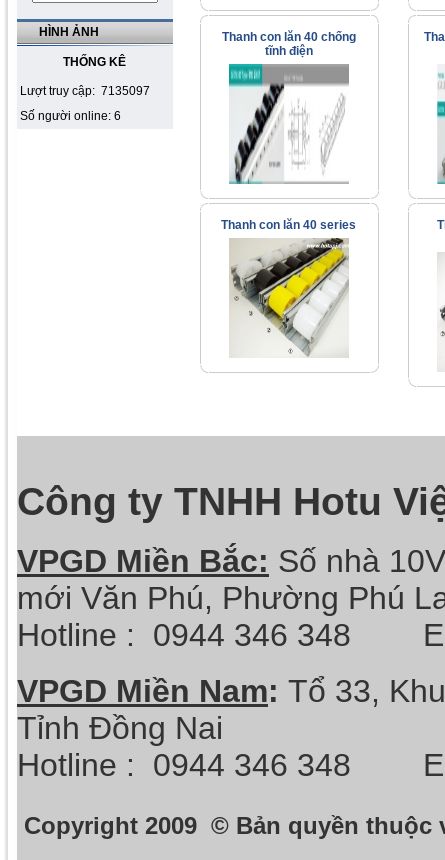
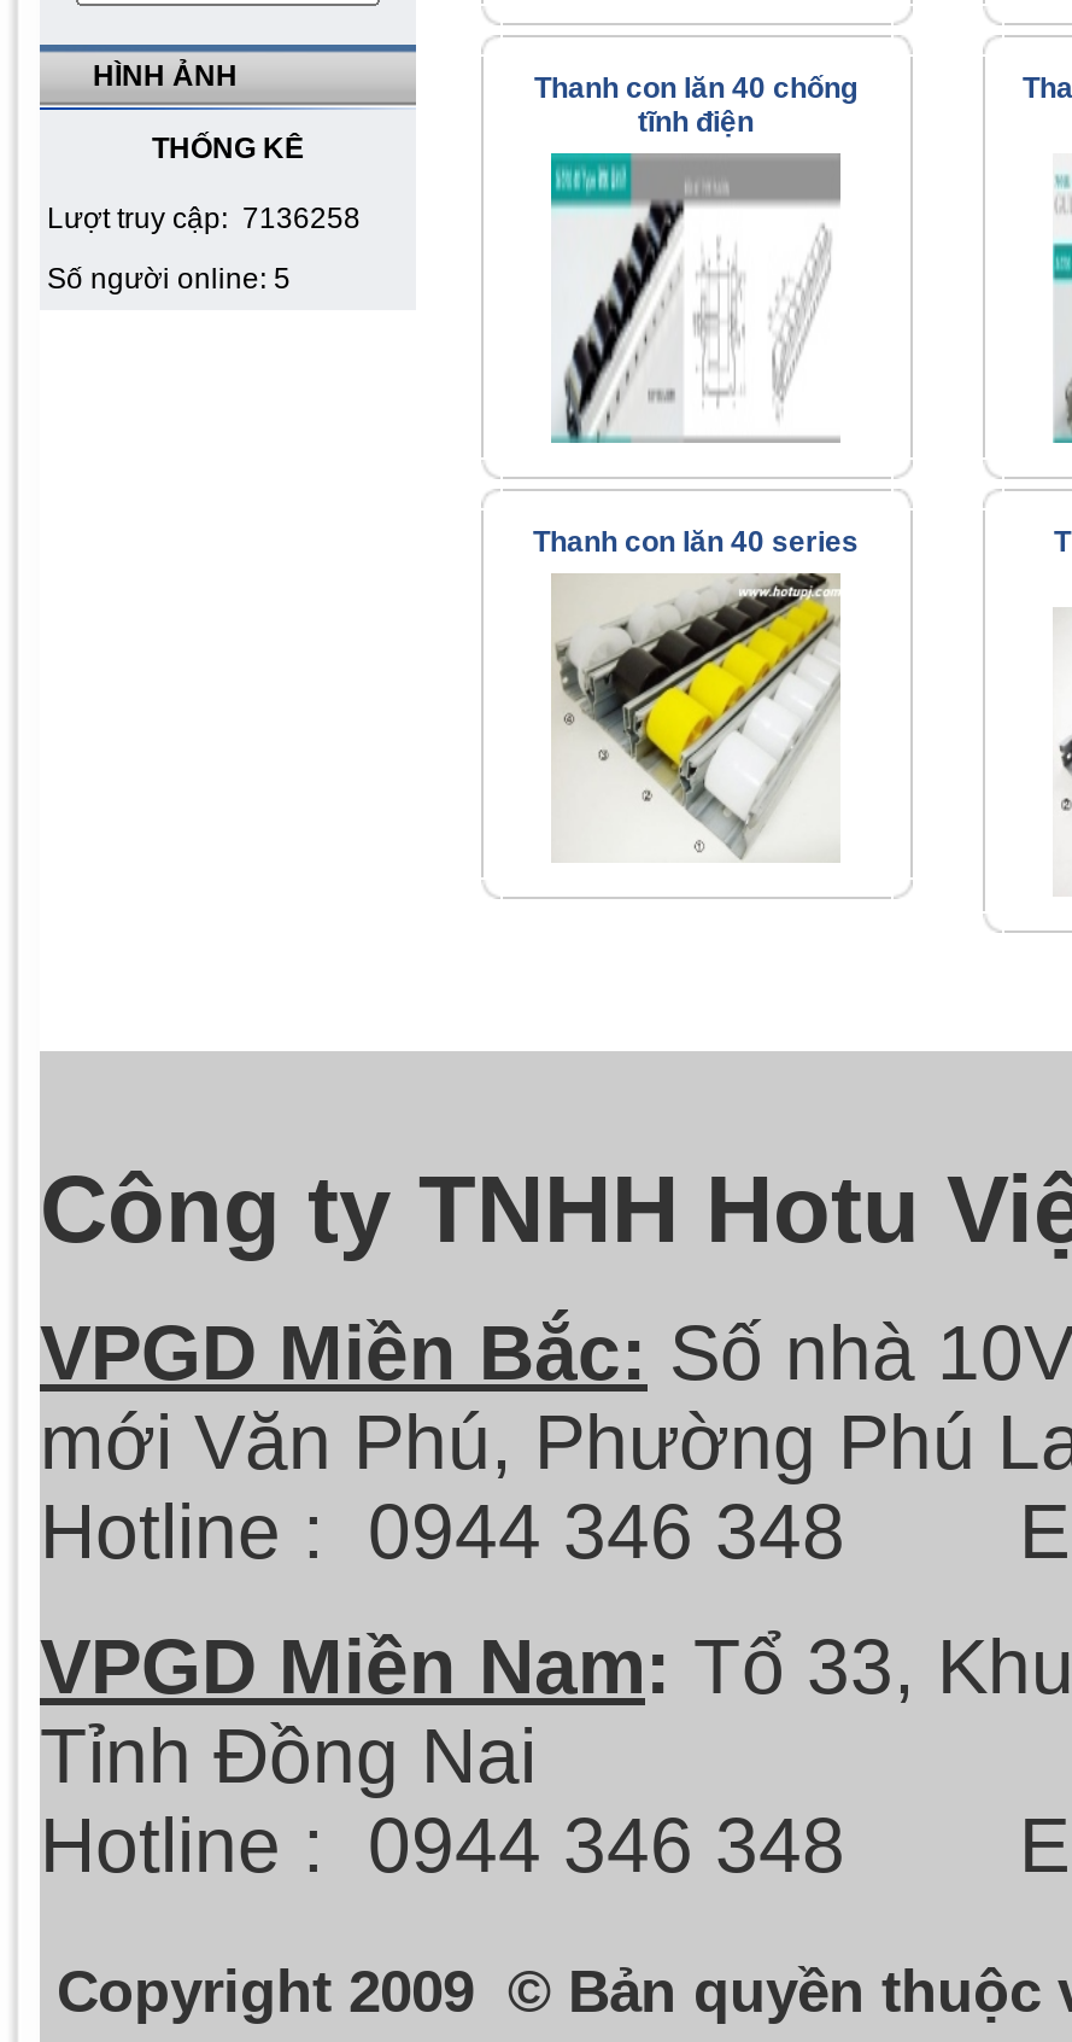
[20,84,150,98] Lượt truy cập: 7135097 -> [47,202,361,235] Lượt truy cập: 7136258
[20,109,121,123] Số người online: 6 -> [47,262,291,296] Số người online: 5

